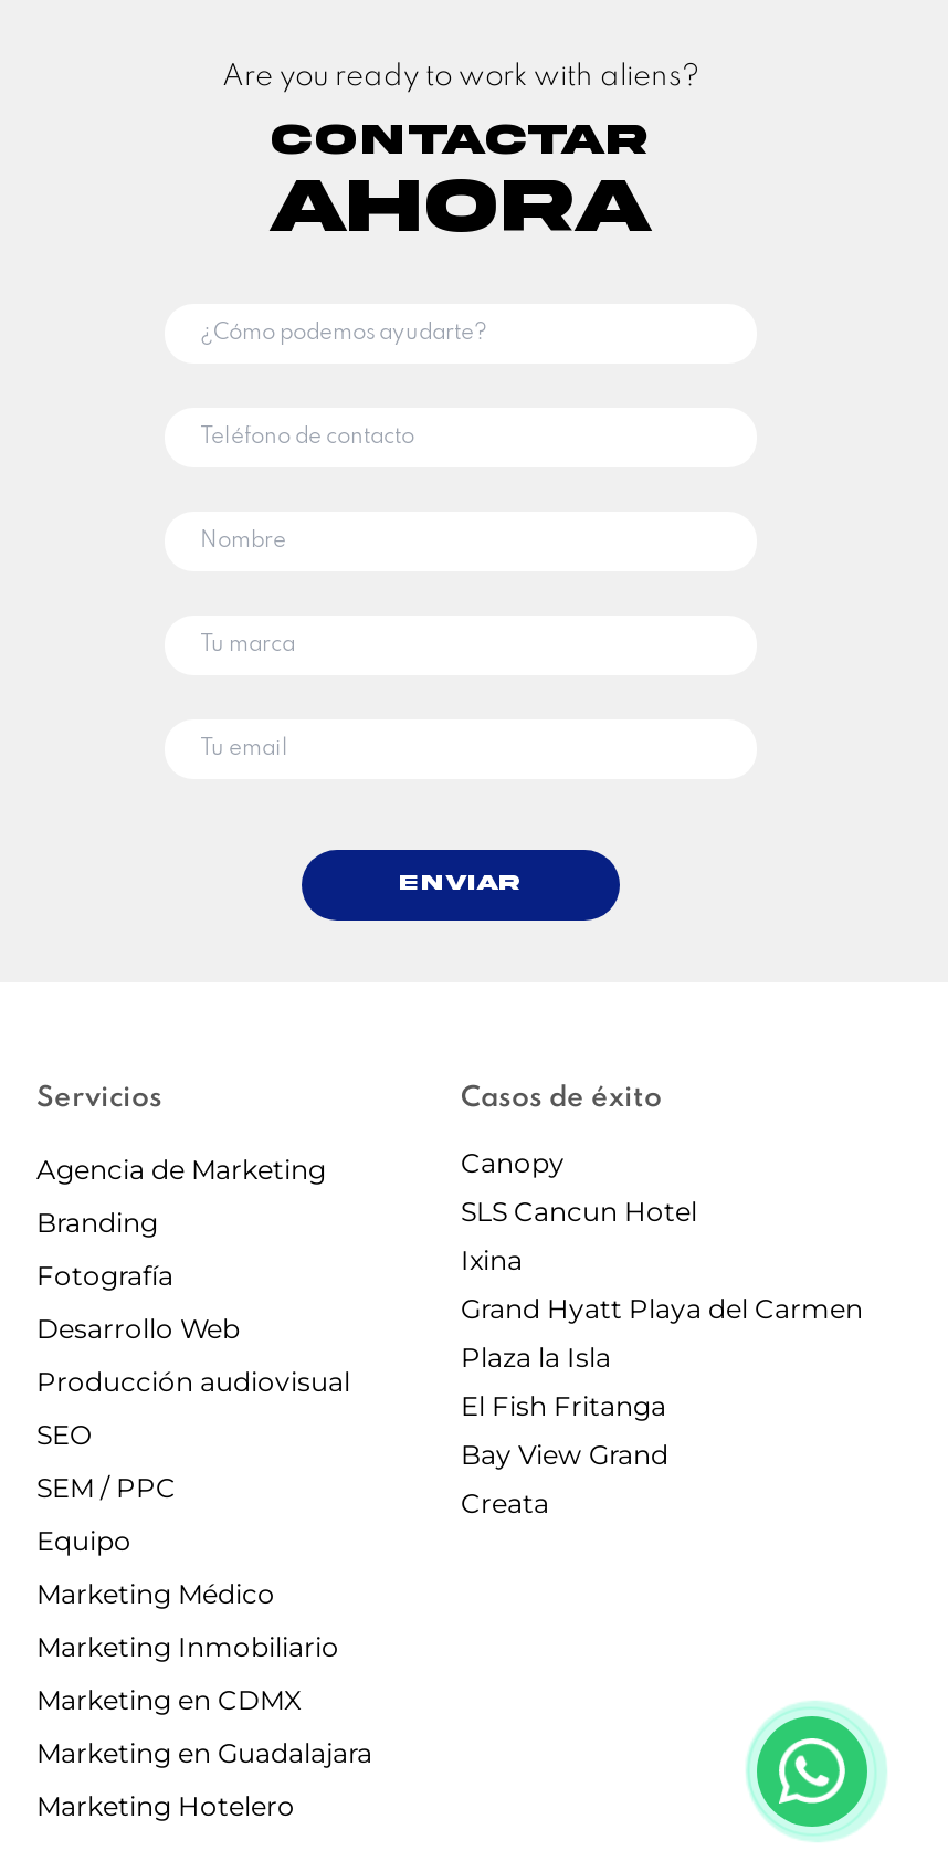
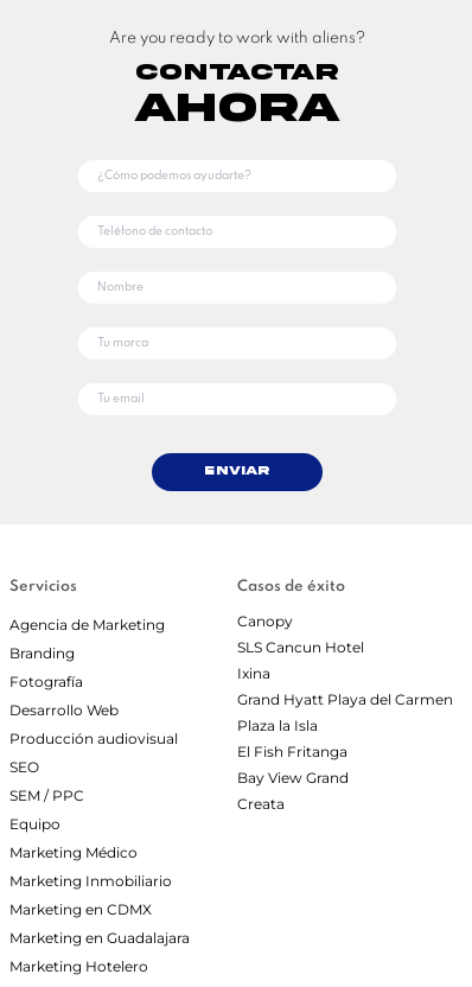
[746,1701,887,1842] [image] -> none

